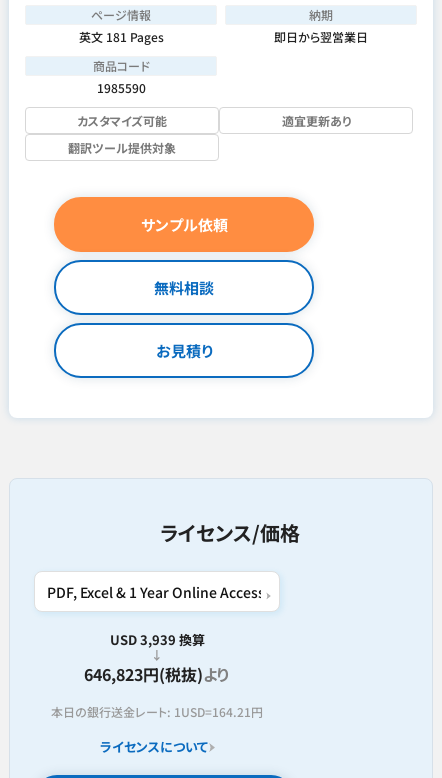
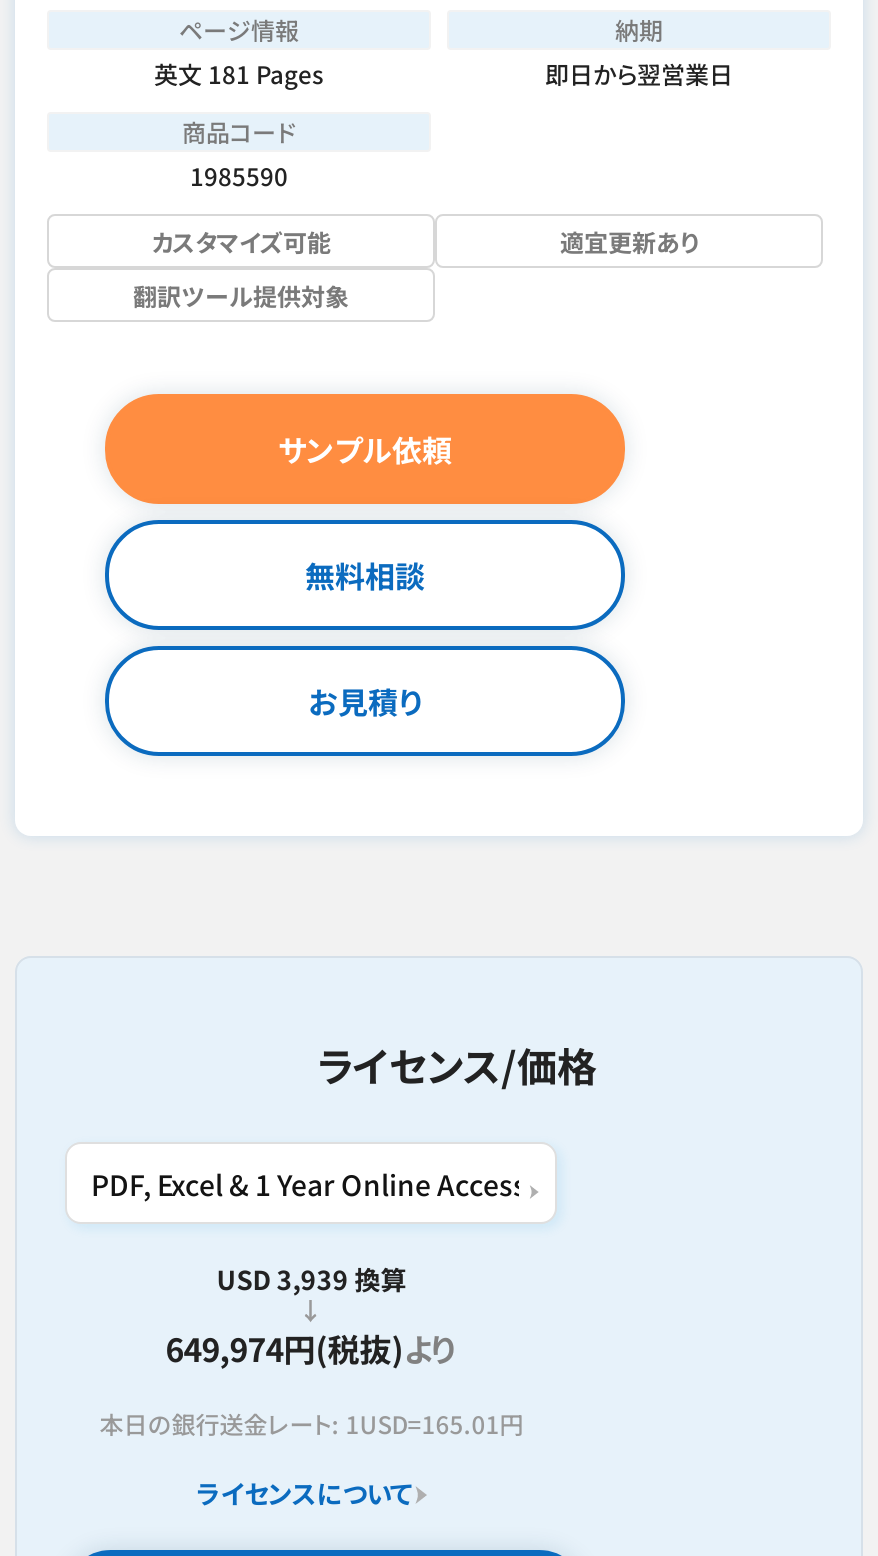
[84,662,230,686] 646,823円(税抜)より -> [165,1324,457,1372] 649,974円(税抜)より
[51,703,263,720] 本日の銀行送金レート: 1USD=164.21円 -> [99,1406,523,1440] 本日の銀行送金レート: 1USD=165.01円

